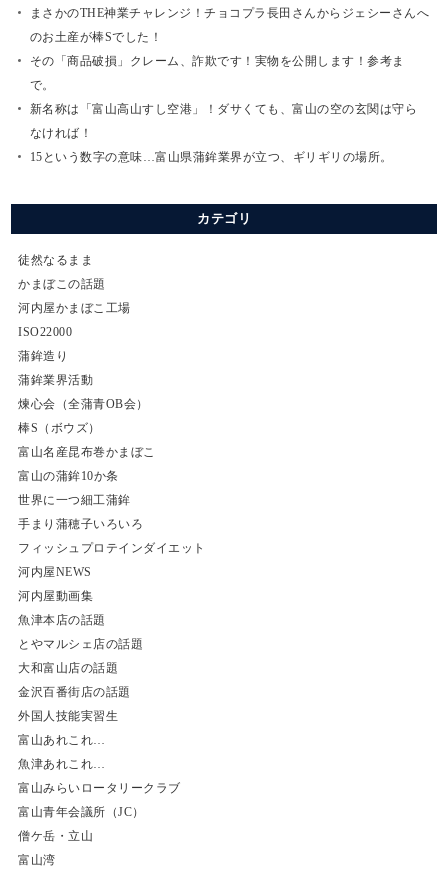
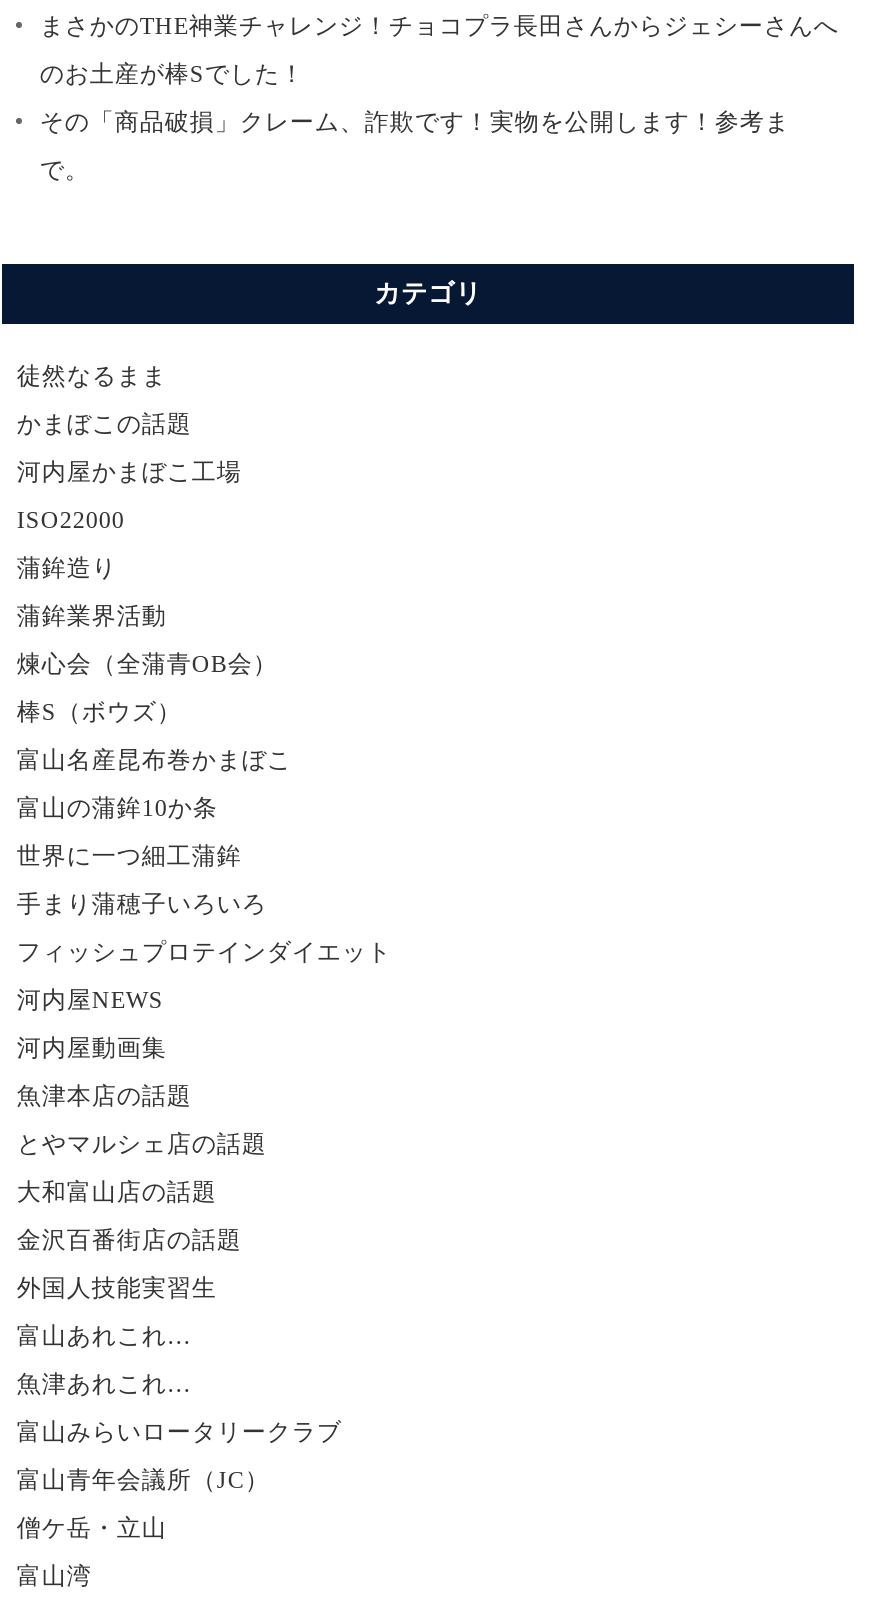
[30,102,417,164] 新名称は「富山高山すし空港」！ダサくても、富山の空の玄関は守ら | なければ！ | 15という数字の意味…富山県蒲鉾業界が立つ、ギリギリの場所。 -> none

